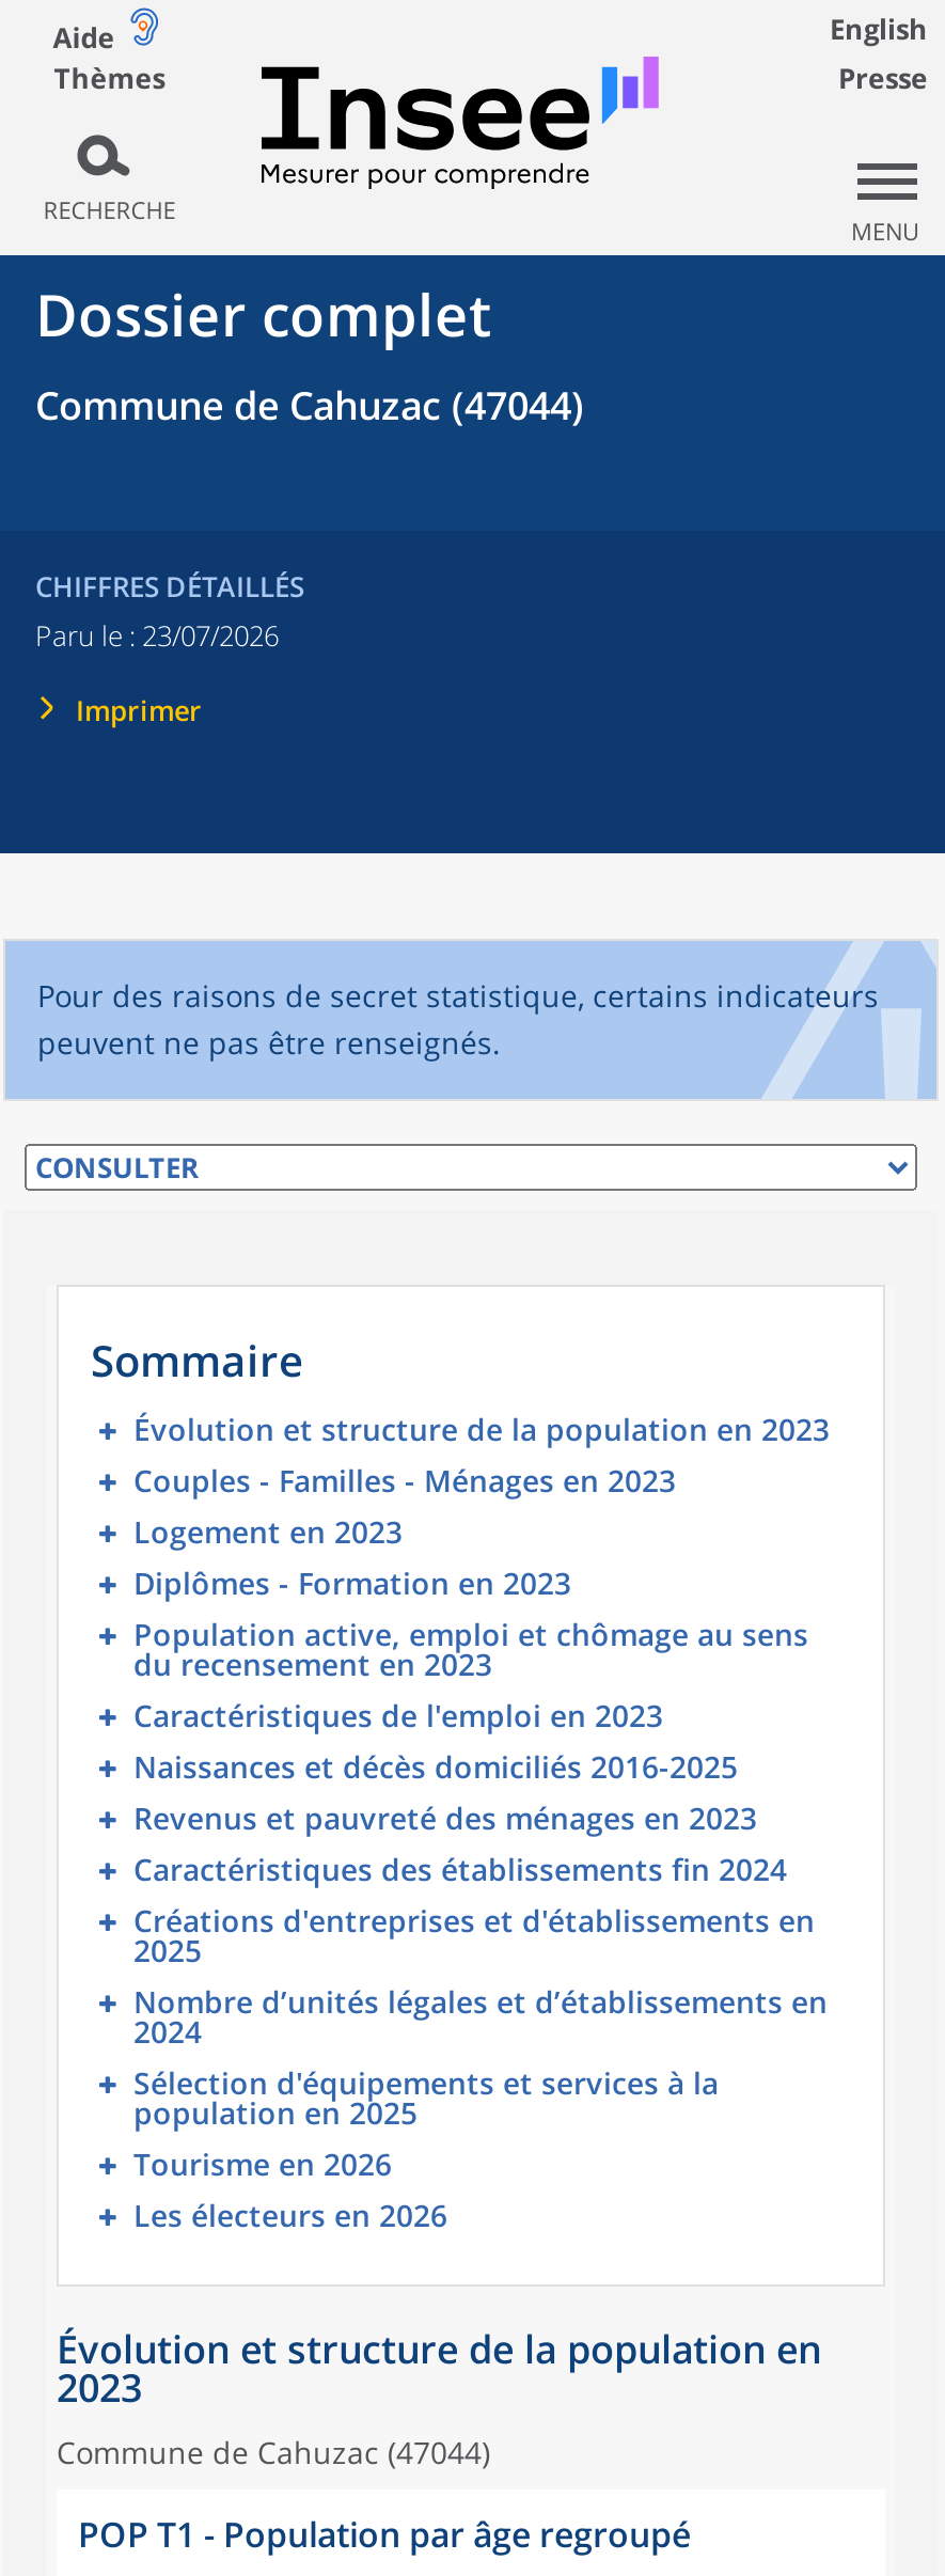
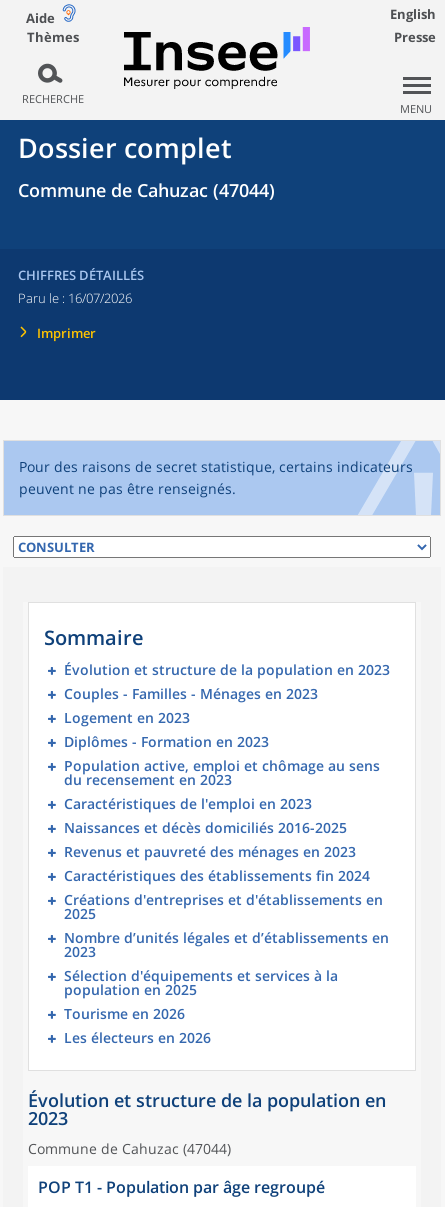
[35,616,279,655] Paru le : 23/07/2026 -> [18,289,132,307] Paru le : 16/07/2026
[133,2011,202,2052] 2024 -> [64,942,96,961] 2023

